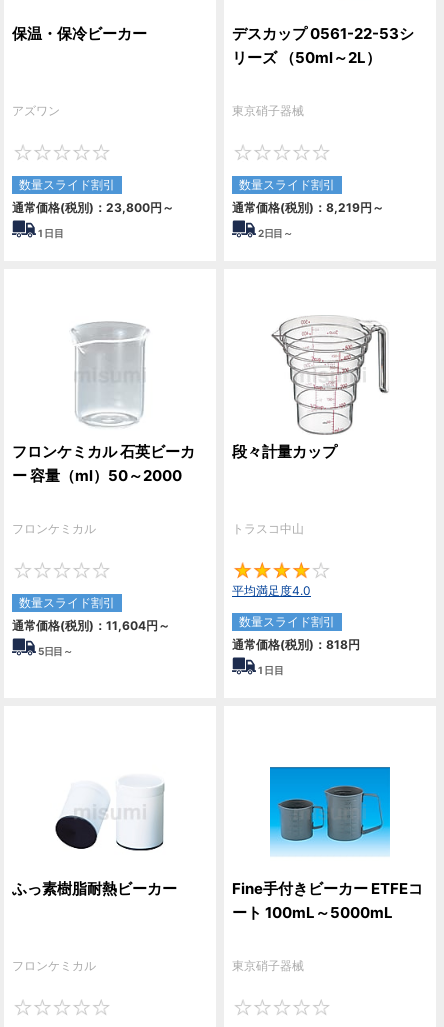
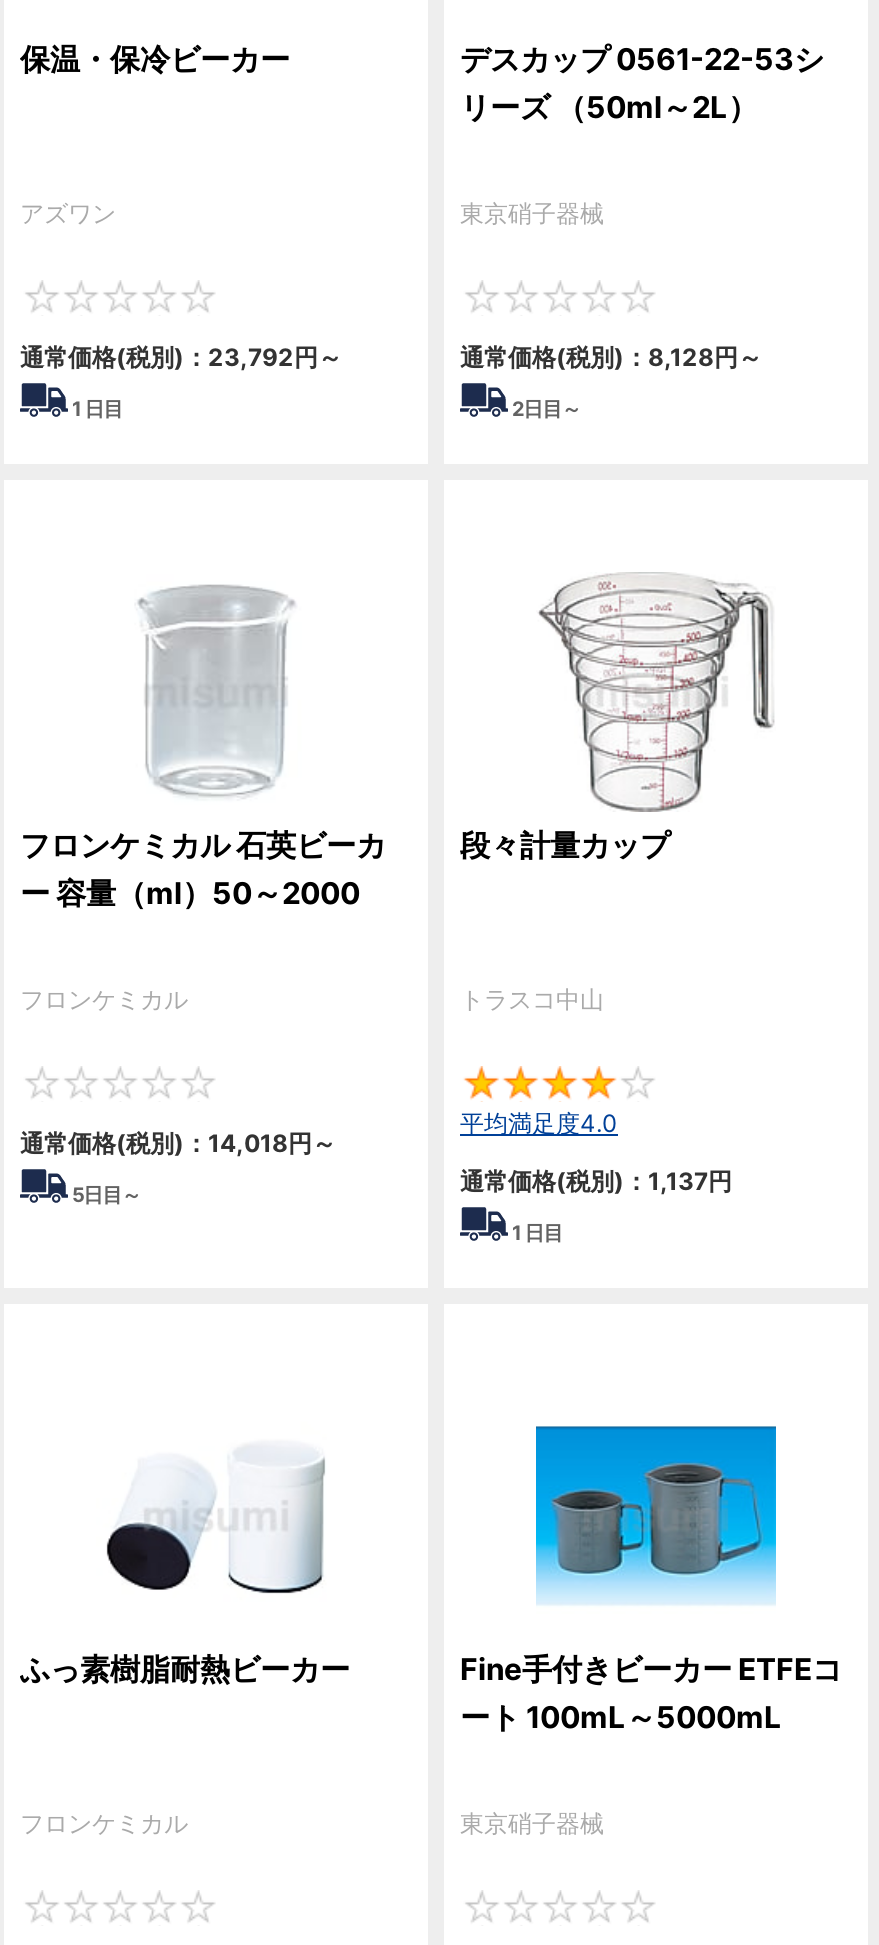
[12,177,174,215] 数量スライド割引 | 通常価格(税別)：23,800円～ -> [20,342,342,372] 通常価格(税別)：23,792円～
[232,177,384,215] 数量スライド割引 | 通常価格(税別)：8,219円～ -> [460,342,762,372] 通常価格(税別)：8,128円～
[12,595,170,633] 数量スライド割引 | 通常価格(税別)：11,604円～ -> [20,1128,336,1158] 通常価格(税別)：14,018円～
[232,614,360,652] 数量スライド割引 | 通常価格(税別)：818円 -> [460,1166,732,1196] 通常価格(税別)：1,137円

